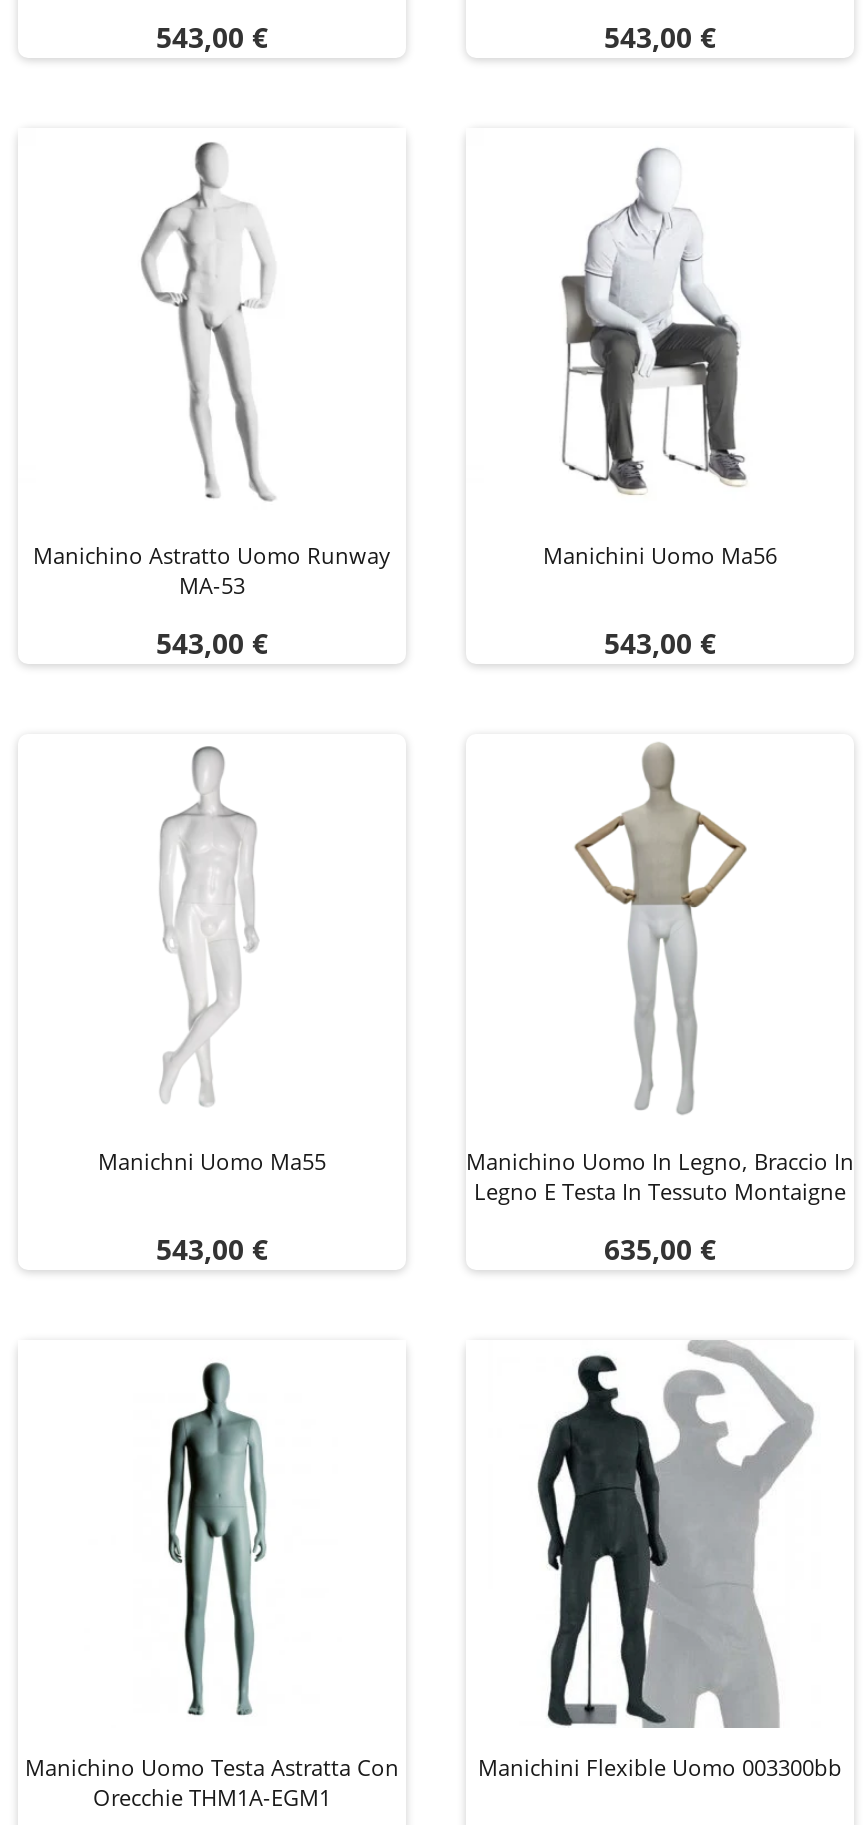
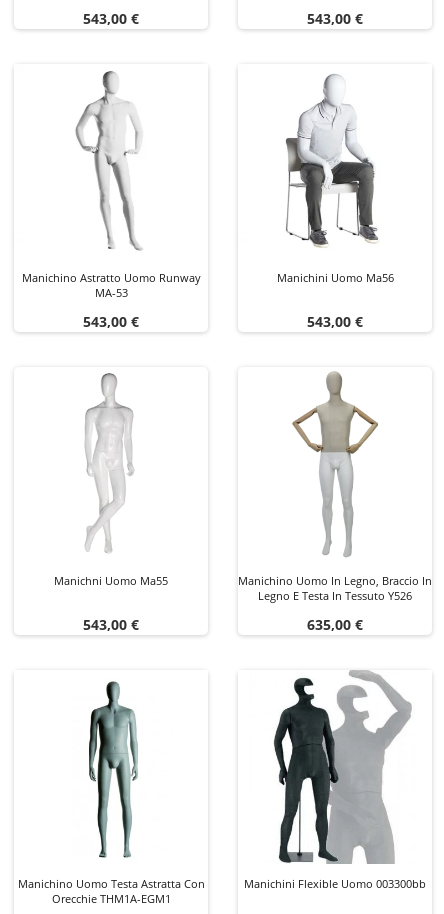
[474,1176,846,1206] Legno E Testa In Tessuto Montaigne -> [258,588,412,603] Legno E Testa In Tessuto Y526

